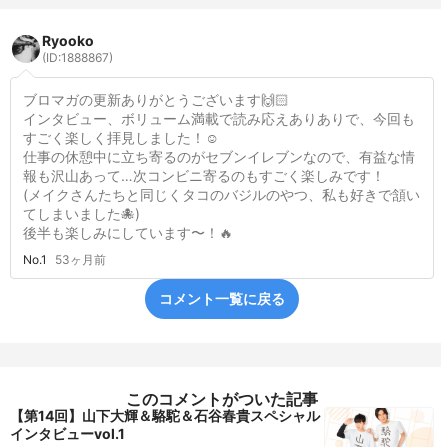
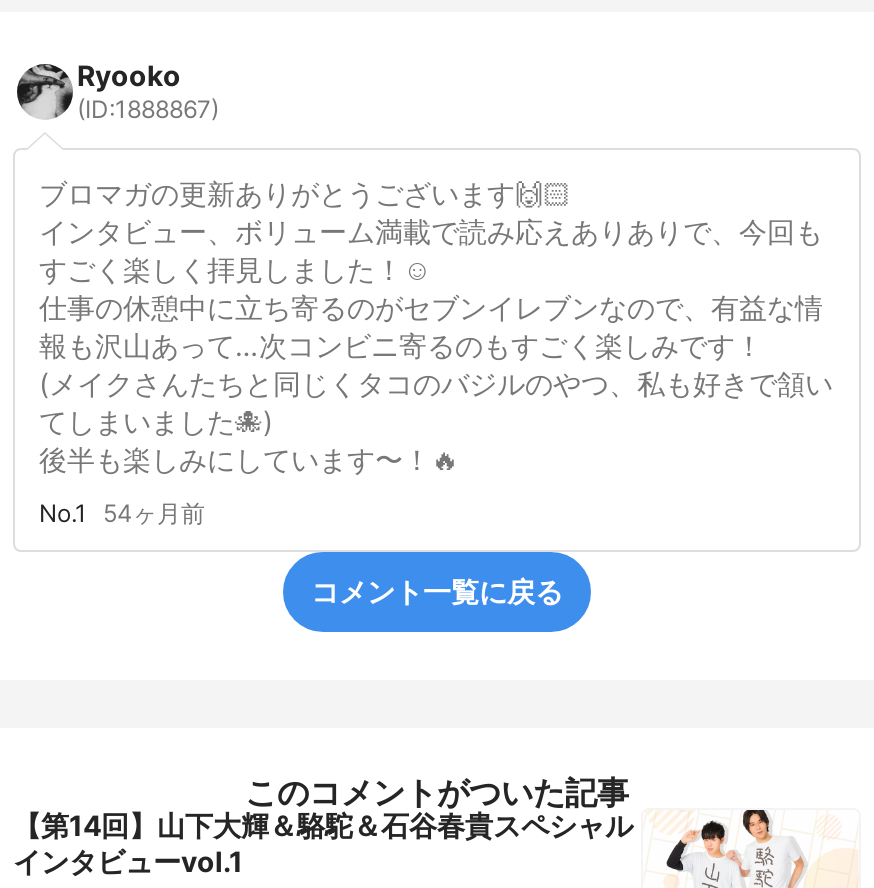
[23,252,106,267] No.1 53ヶ月前 -> [39,498,205,528] No.1 54ヶ月前

